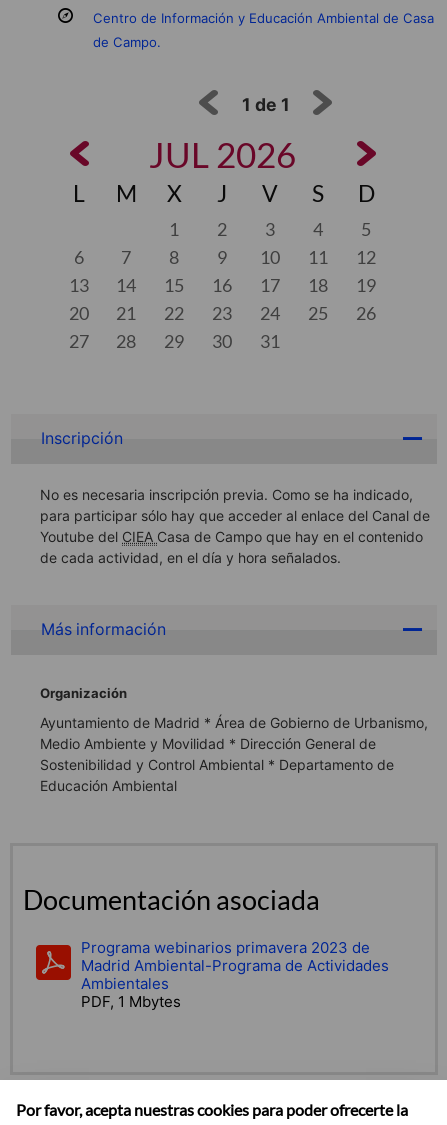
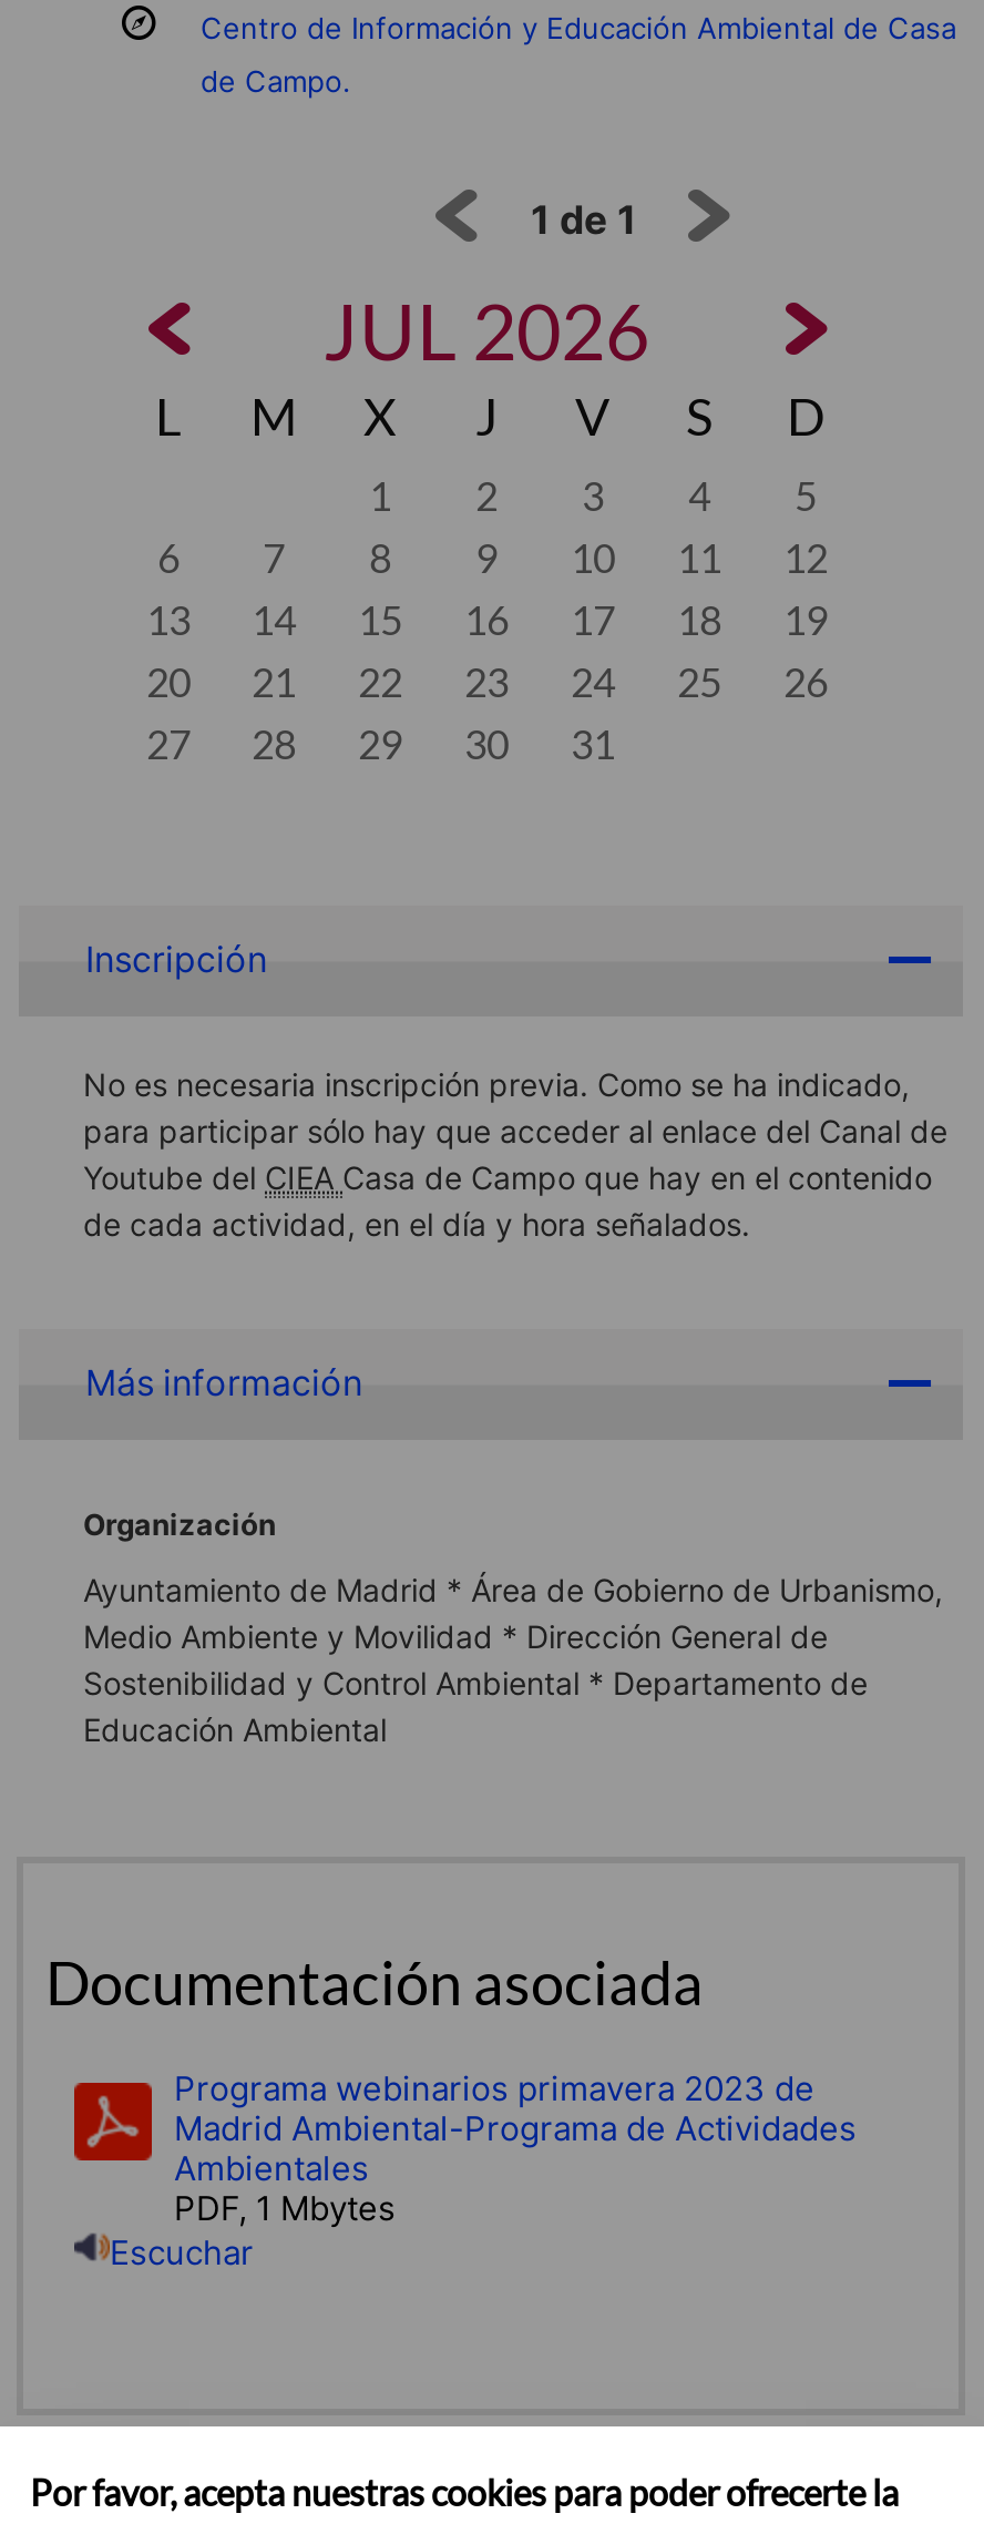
none -> [110,2232,254,2274] Escuchar

